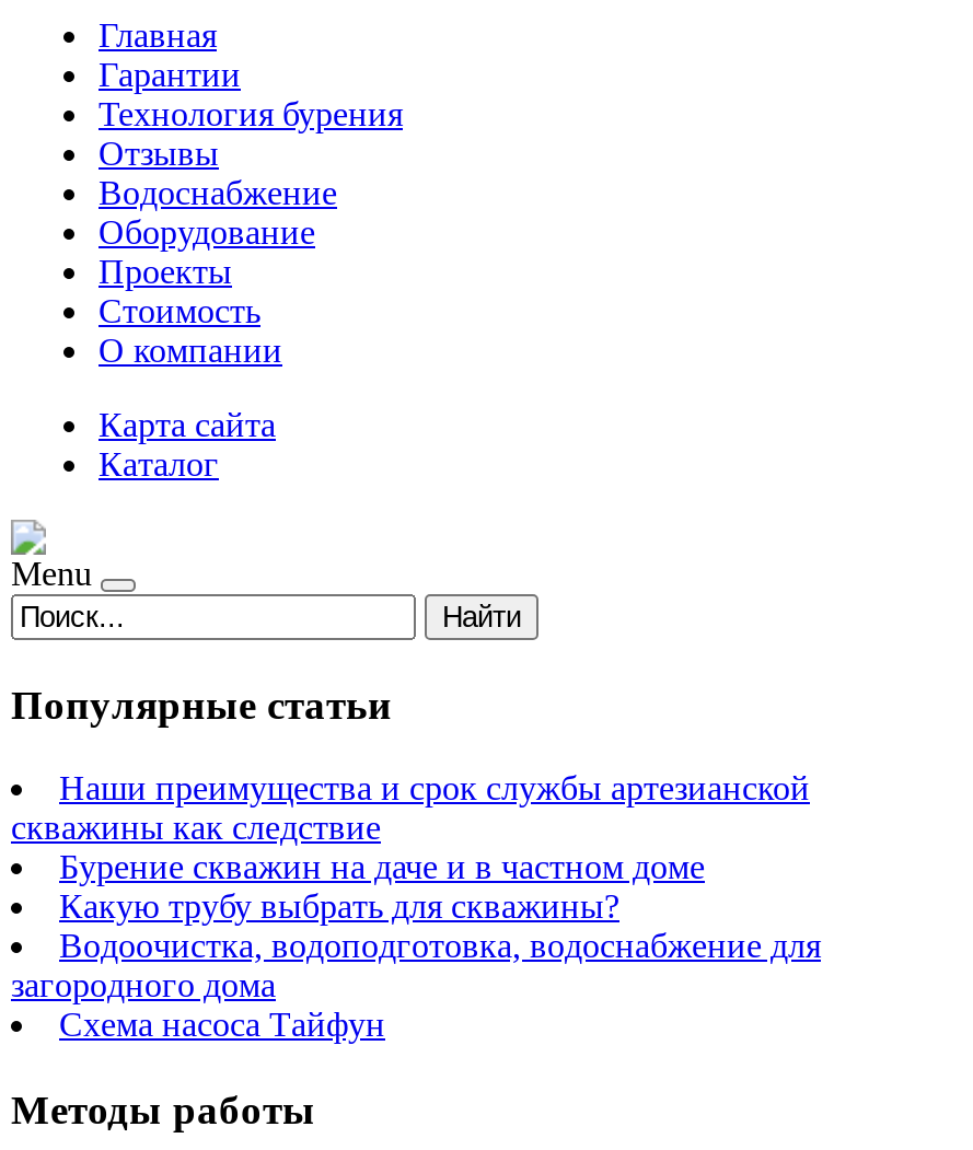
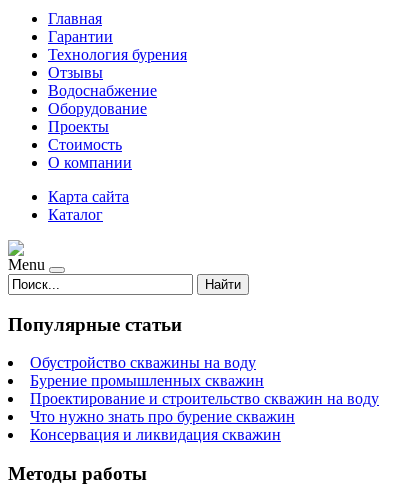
[11,770,821,1044] Наши преимущества и срок службы артезианской | скважины как следствие | Бурение скважин на даче и в частном доме | Какую трубу выбрать для скважины? | Водоочистка, водоподготовка, водоснабжение для | загородного дома | Схема насоса Тайфун -> [30,354,379,443] Обустройство скважины на воду | Бурение промышленных скважин | Проектирование и строительство скважин на воду | Что нужно знать про бурение скважин | Консервация и ликвидация скважин

